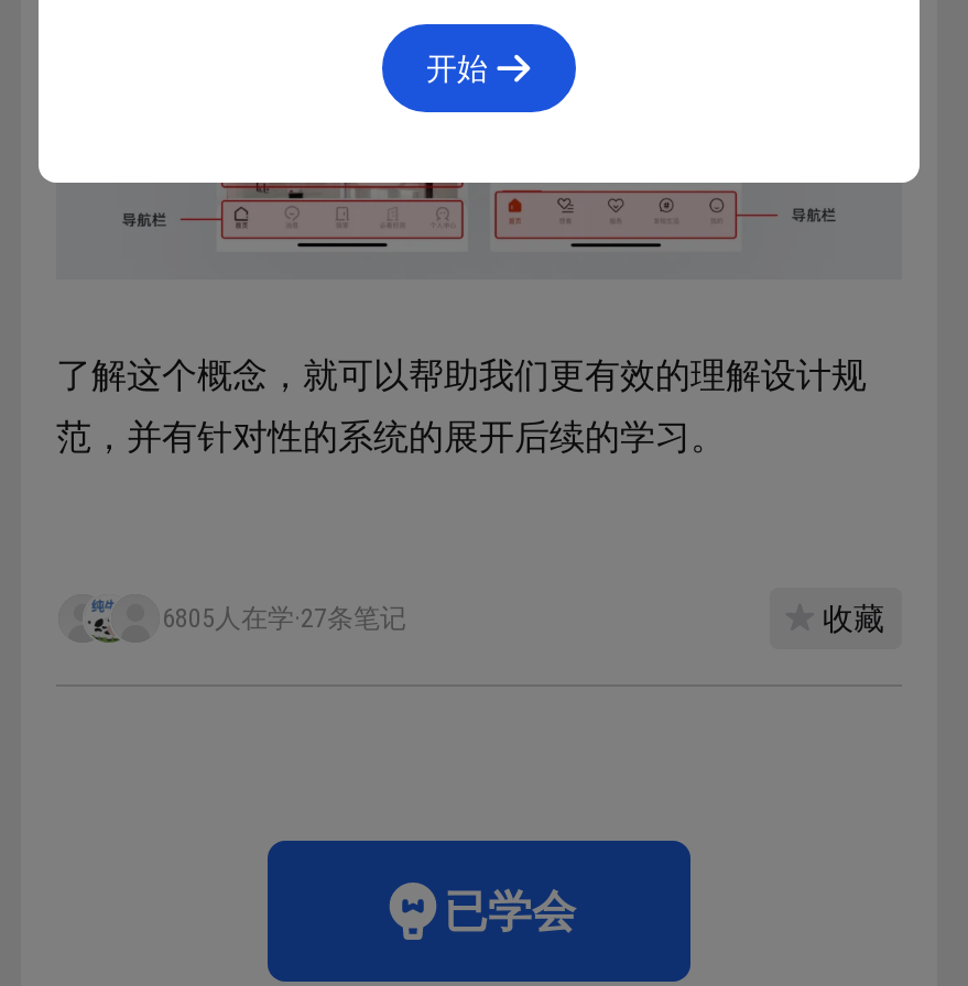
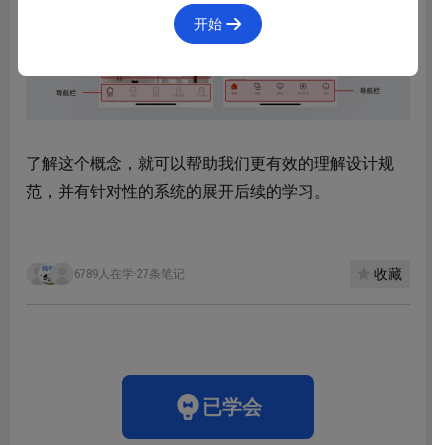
[162,602,406,633] 6805人在学·27条笔记 -> [74,267,185,281] 6789人在学·27条笔记

